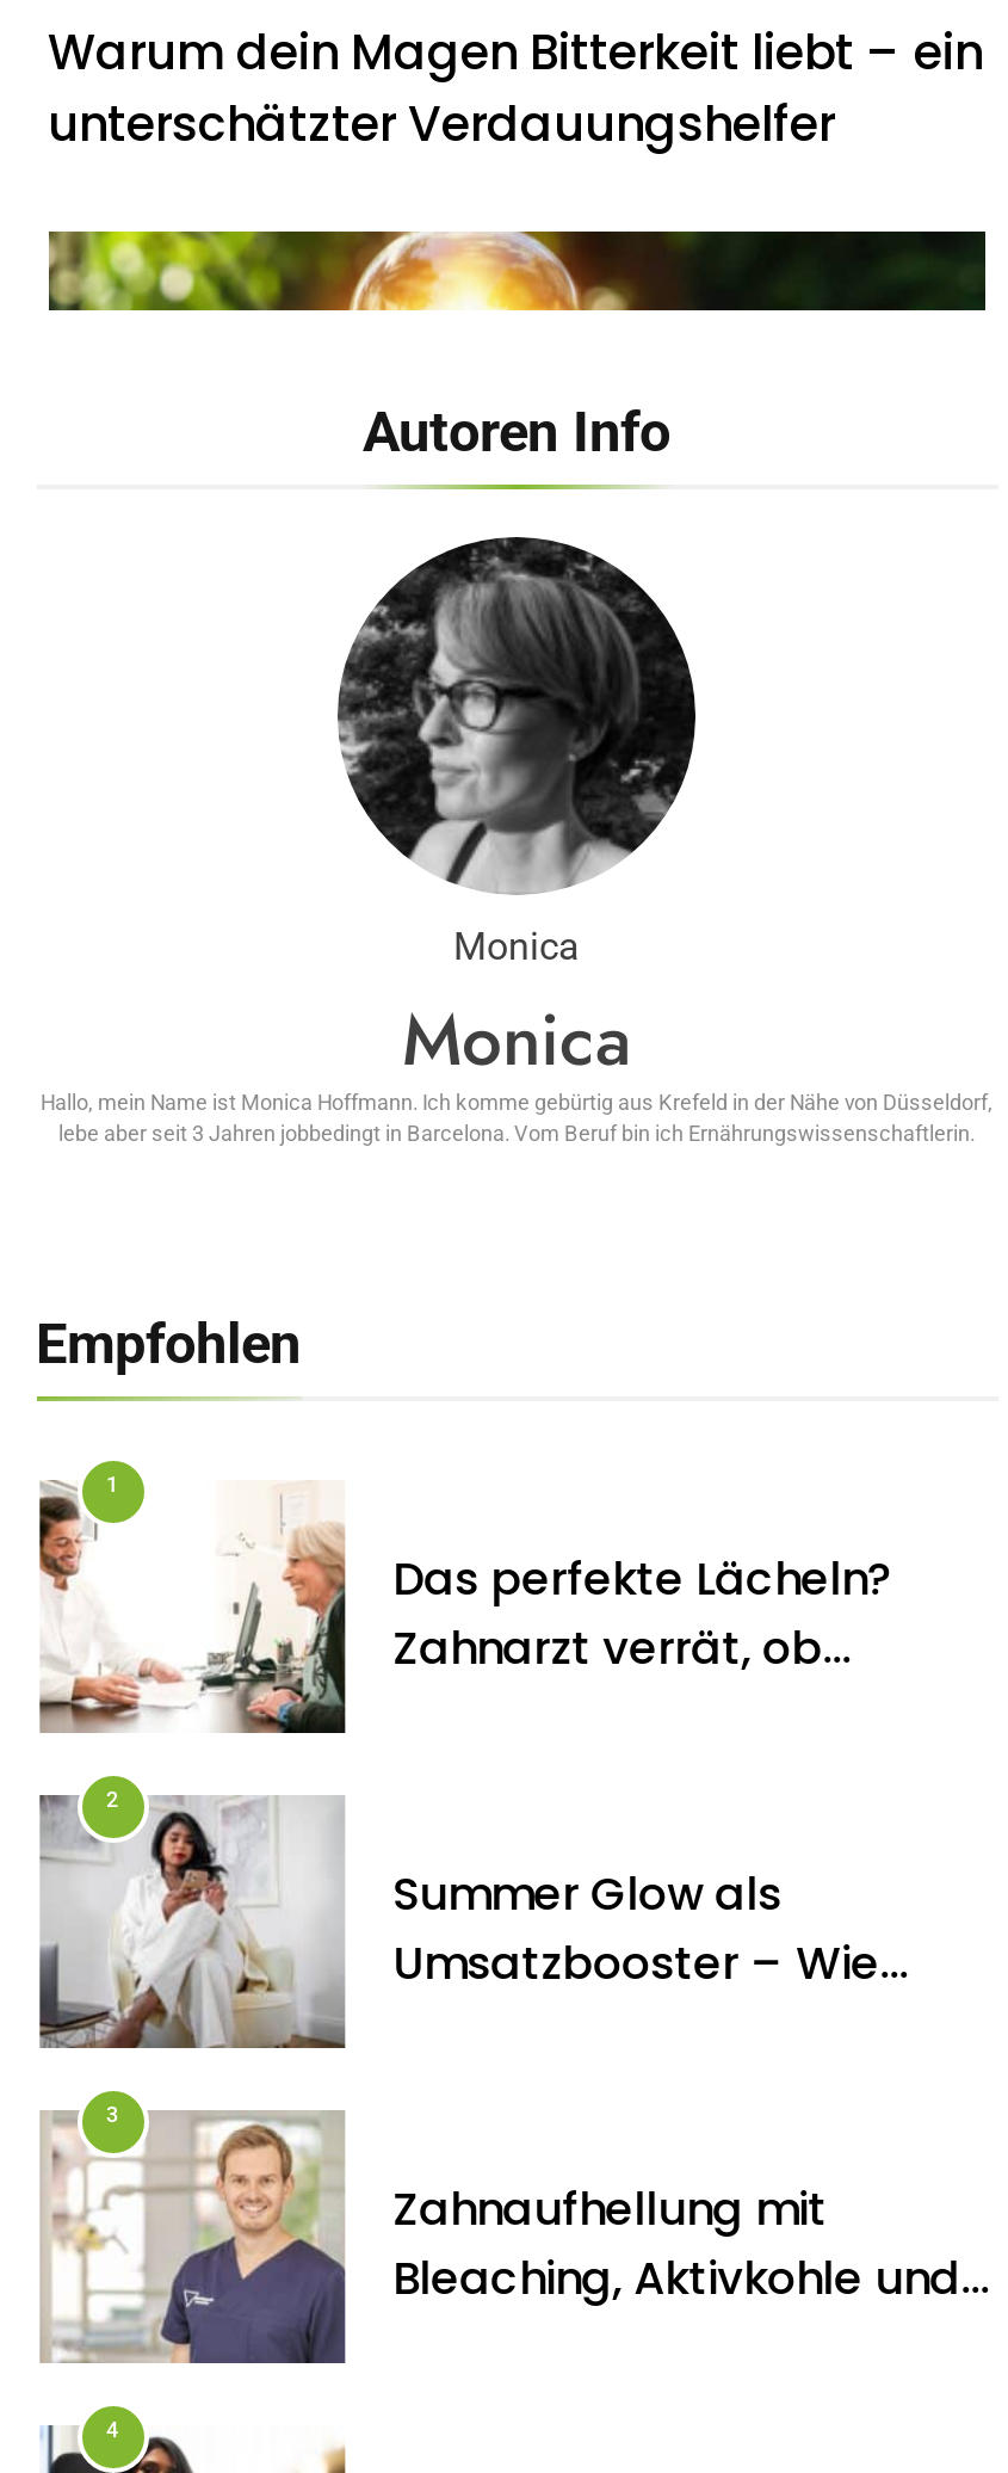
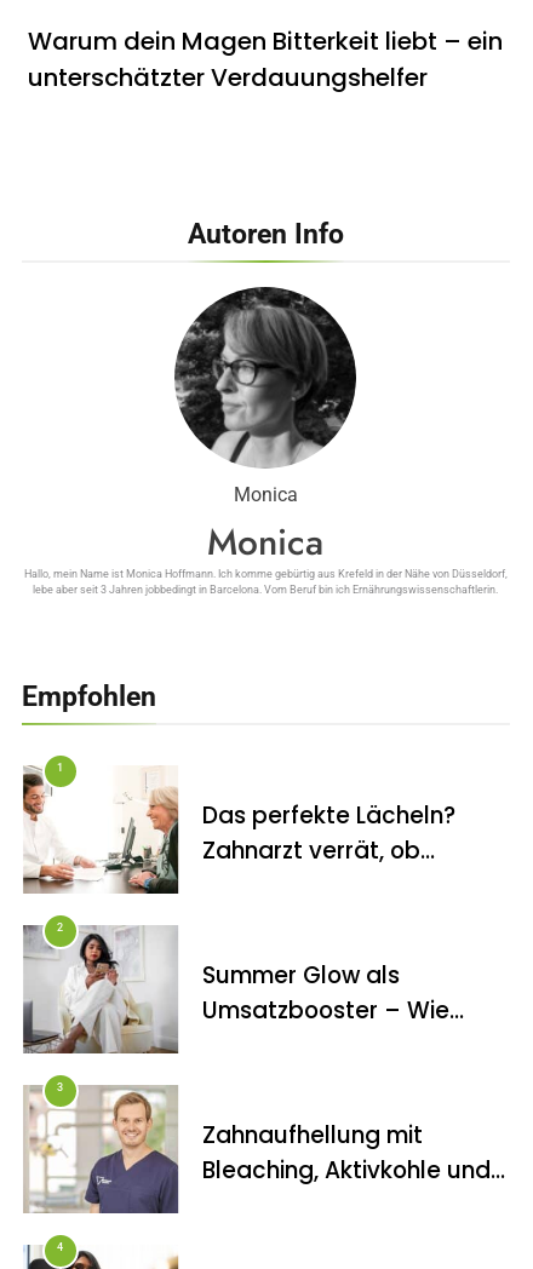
[47,229,989,313] [image] -> none

